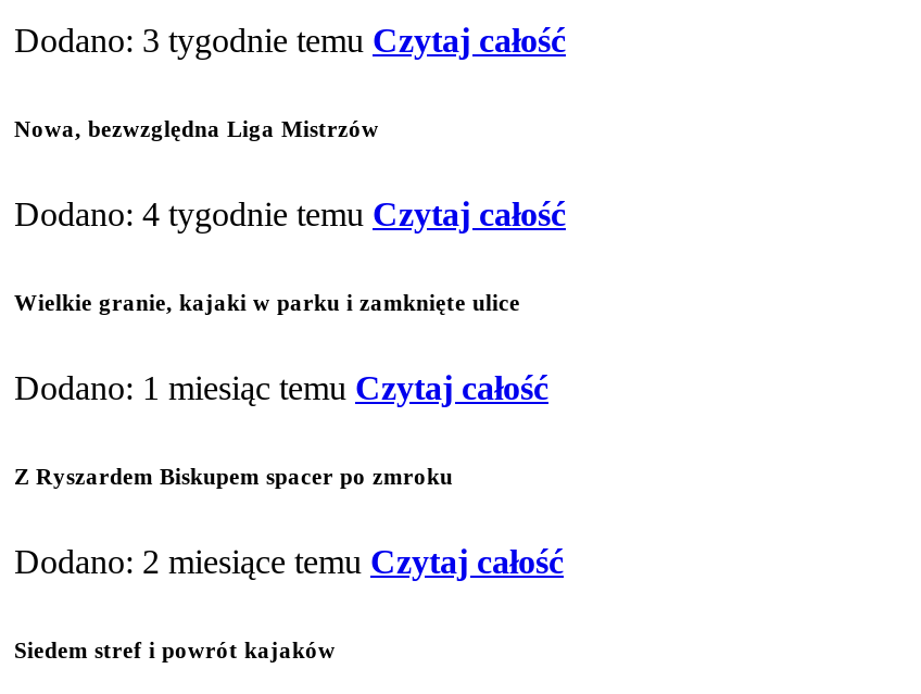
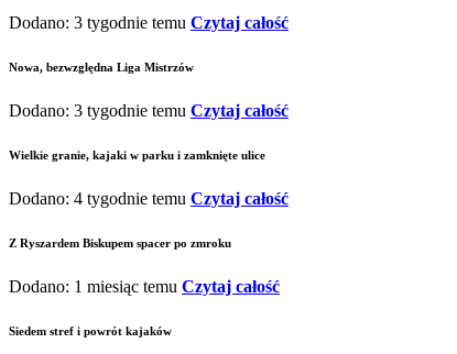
none -> [9,101,289,120] Dodano: 3 tygodnie temu Czytaj całość
moved [14,196,566,233] -> [9,189,289,208]: Dodano: 4 tygodnie temu Czytaj całość
moved [14,370,548,407] -> [9,277,280,296]: Dodano: 1 miesiąc temu Czytaj całość
[14,543,564,580] Dodano: 2 miesiące temu Czytaj całość -> none

